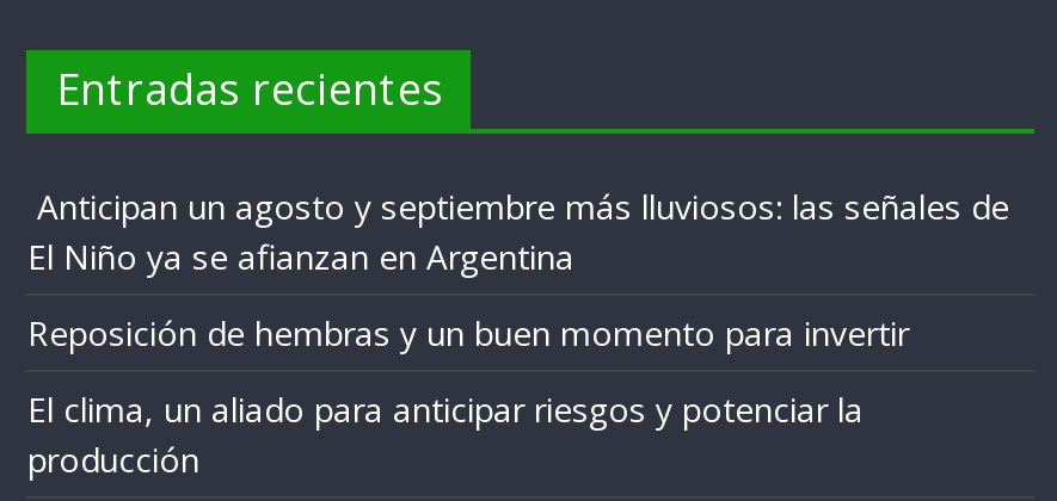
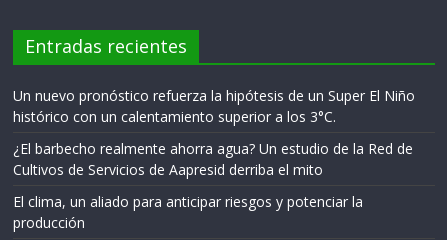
[27,183,1009,278] Anticipan un agosto y septiembre más lluviosos: las señales de | El Niño ya se afianzan en Argentina -> [13,86,415,126] Un nuevo pronóstico refuerza la hipótesis de un Super El Niño | histórico con un calentamiento superior a los 3°C.
[27,309,909,355] Reposición de hembras y un buen momento para invertir -> [13,139,413,179] ¿El barbecho realmente ahorra agua? Un estudio de la Red de | Cultivos de Servicios de Aapresid derriba el mito

